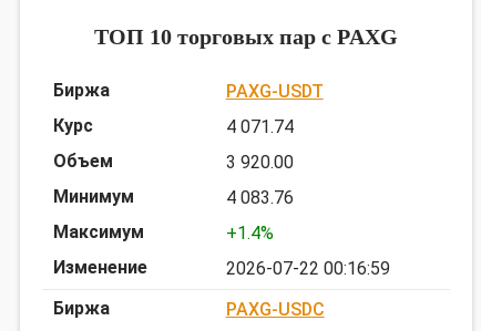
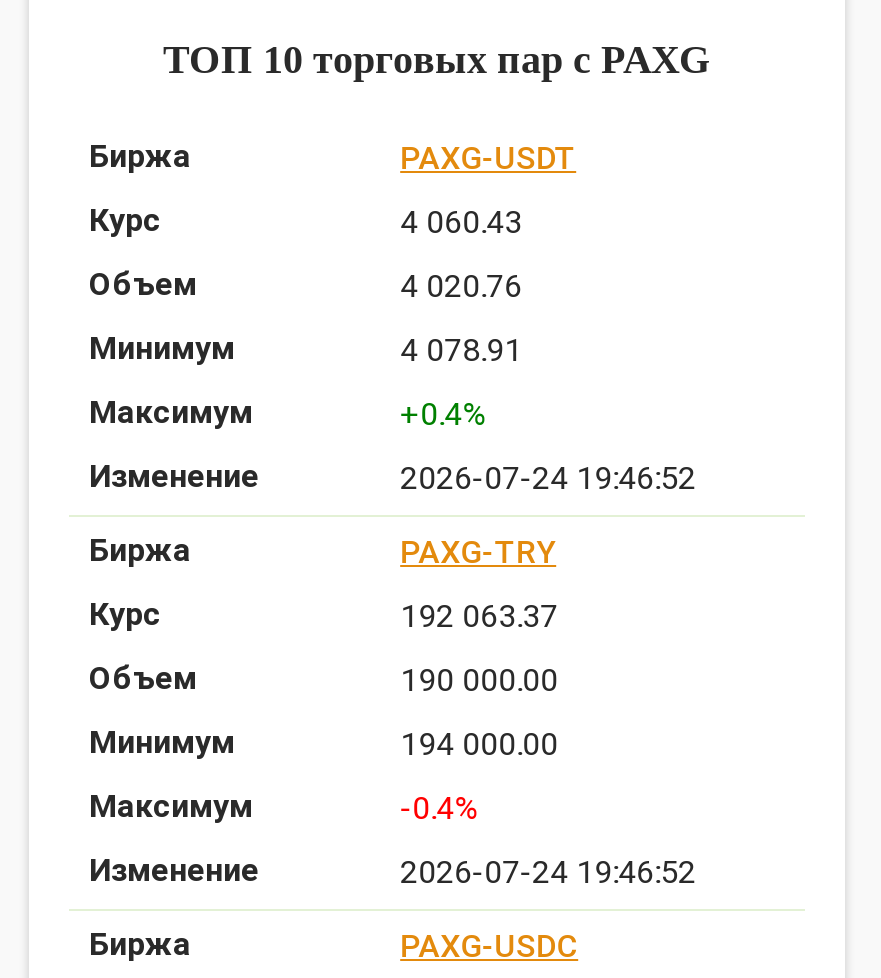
[226,116,390,279] 4 071.74 | 3 920.00 | 4 083.76 | +1.4% | 2026-07-22 00:16:59 -> [400,203,696,891] 4 060.43 | 4 020.76 | 4 078.91 | +0.4% | 2026-07-24 19:46:52 | PAXG-TRY | 192 063.37 | 190 000.00 | 194 000.00 | -0.4% | 2026-07-24 19:46:52

